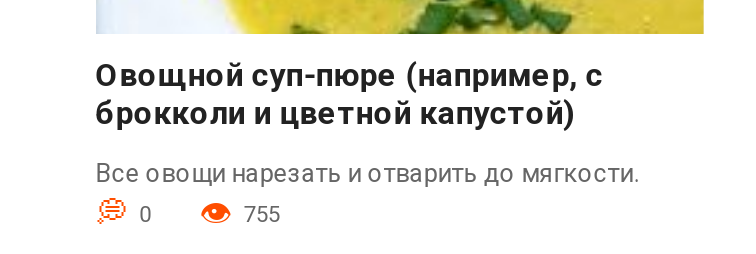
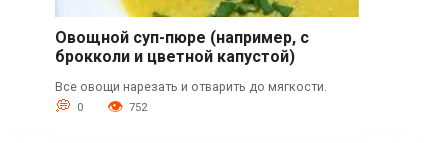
[244,201,280,227] 755 -> [129,101,147,114] 752

